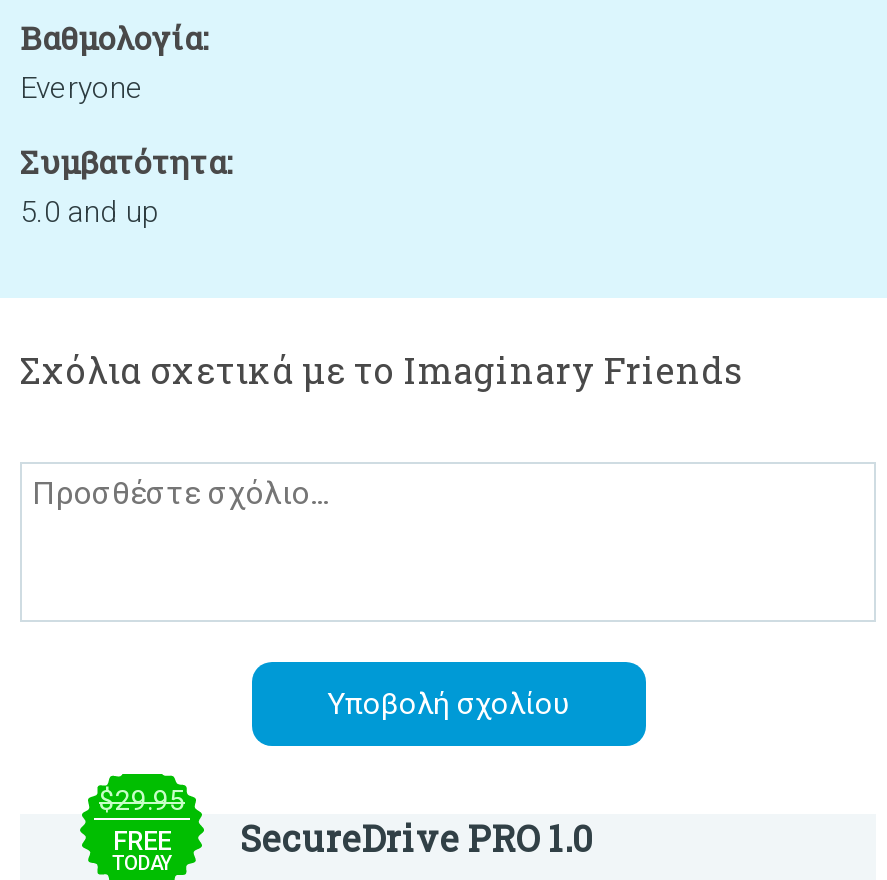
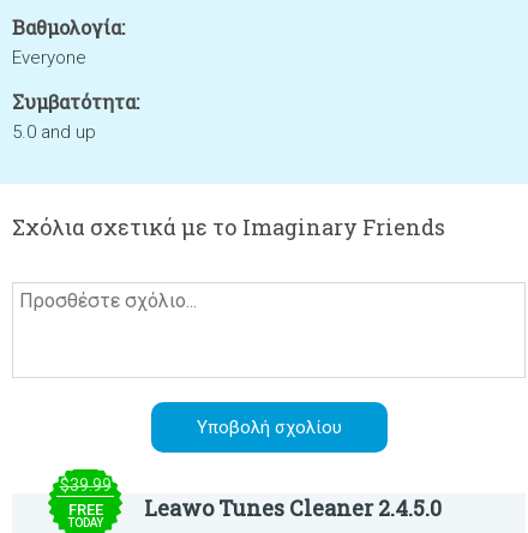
[99,784,185,816] $29.95 -> [59,475,111,495] $39.99
[240,814,592,862] SecureDrive PRO 1.0 -> [144,493,442,522] Leawo Tunes Cleaner 2.4.5.0

